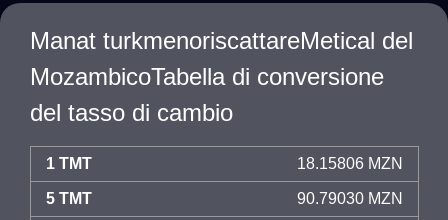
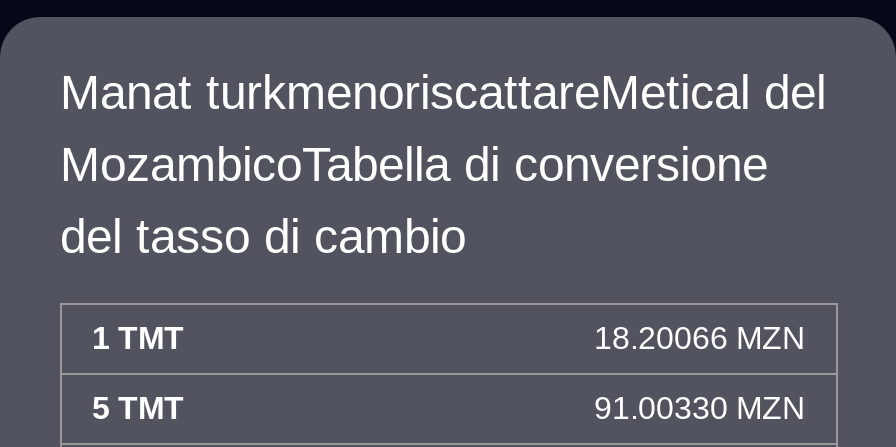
[297,155,403,172] 18.15806 MZN -> [594,321,806,355] 18.20066 MZN
[297,190,403,207] 90.79030 MZN -> [594,391,806,425] 91.00330 MZN

